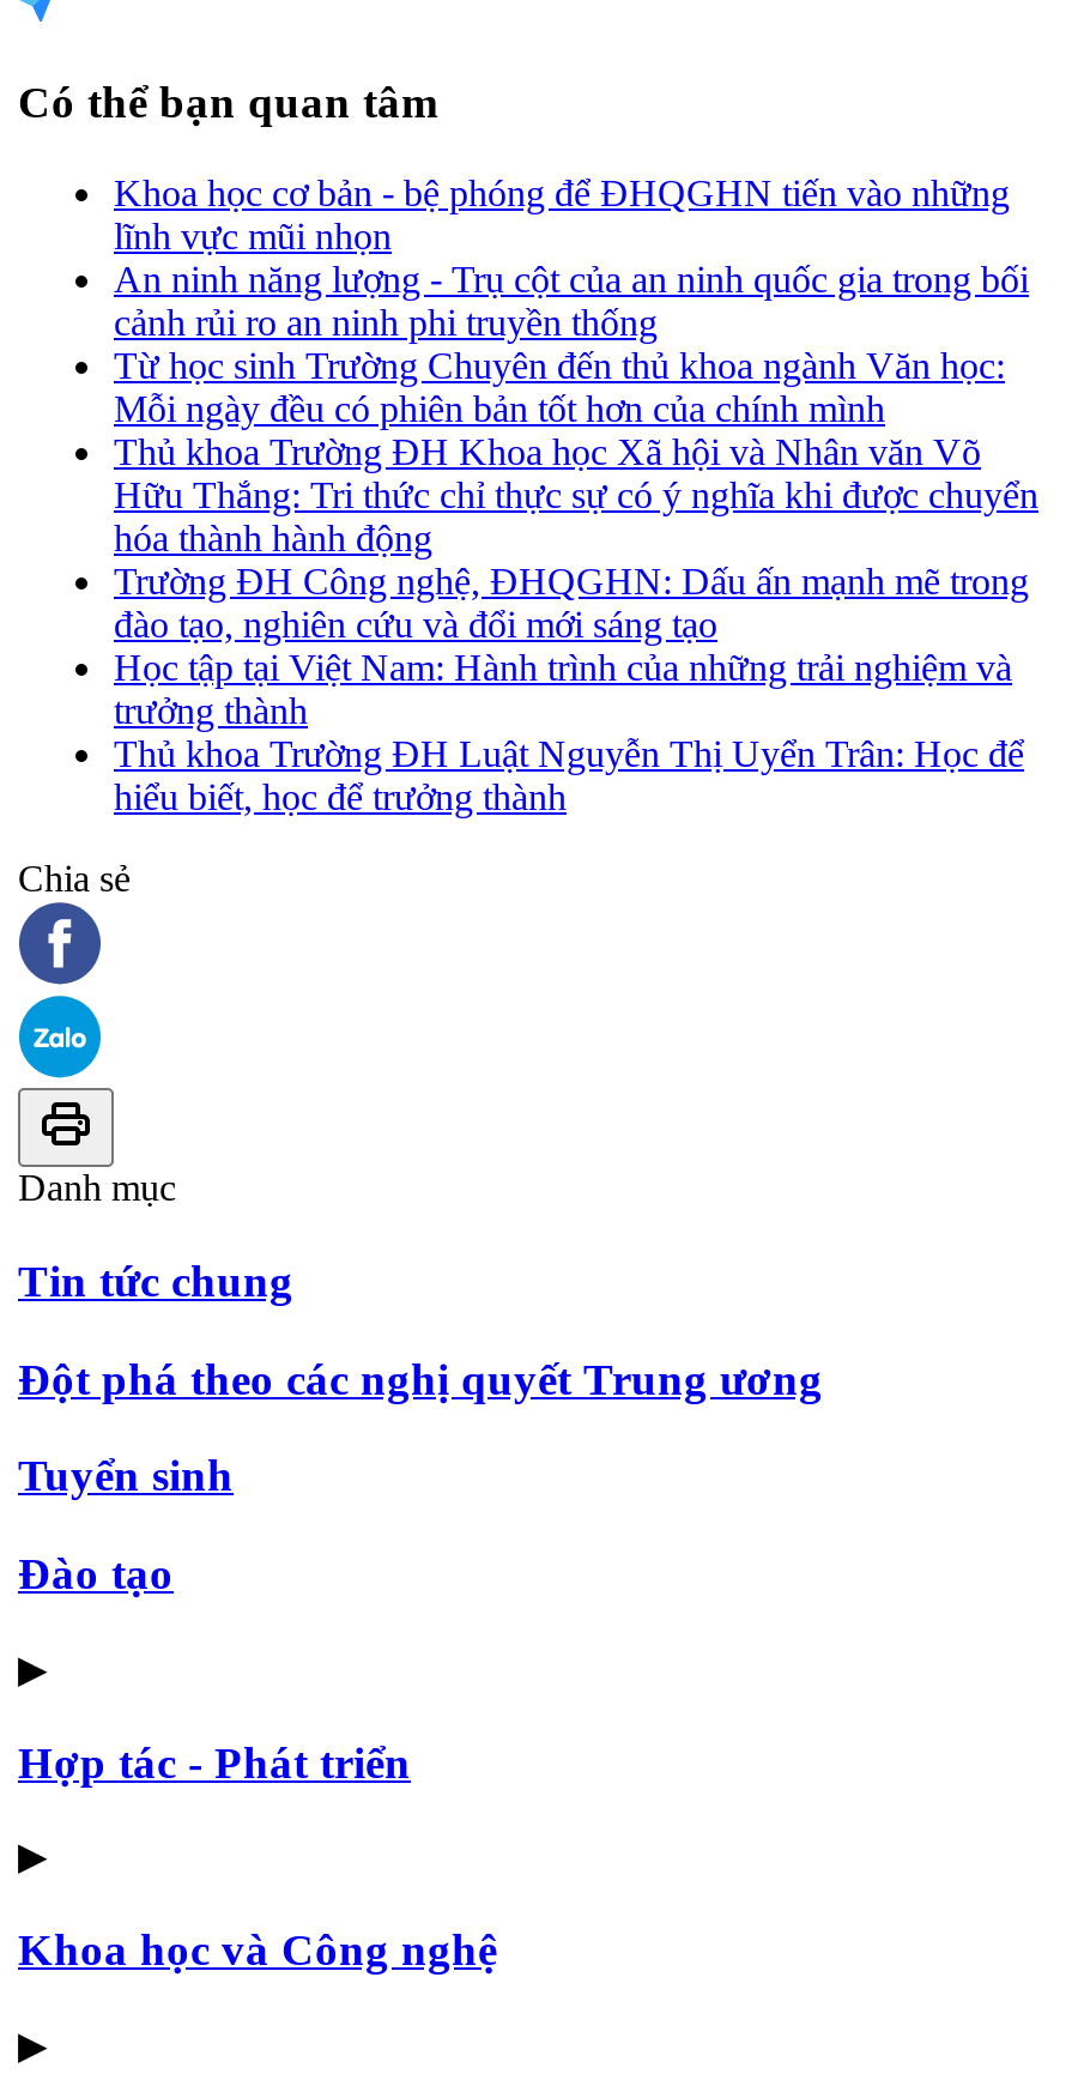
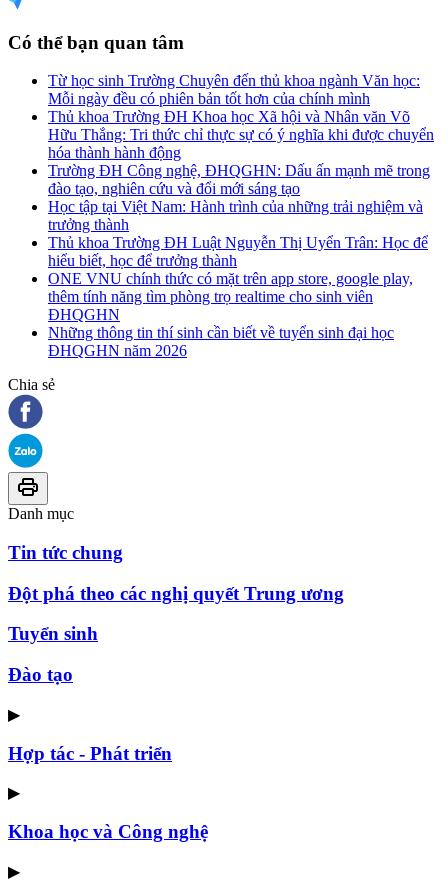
[114,173,1029,343] Khoa học cơ bản - bệ phóng để ĐHQGHN tiến vào những | lĩnh vực mũi nhọn | An ninh năng lượng - Trụ cột của an ninh quốc gia trong bối | cảnh rủi ro an ninh phi truyền thống -> none
moved [114,346,1038,818] -> [48,72,434,269]: Từ học sinh Trường Chuyên đến thủ khoa ngành Văn học: | Mỗi ngày đều có phiên bản tốt hơn của chính mình | Thủ khoa Trường ĐH Khoa học Xã hội và Nhân văn Võ | ... | Thủ khoa Trường ĐH Luật Nguyễn Thị Uyển Trân: Học để | hiểu biết, học để trưởng thành
none -> [48,270,413,359] ONE VNU chính thức có mặt trên app store, google play, | thêm tính năng tìm phòng trọ realtime cho sinh viên | ĐHQGHN | Những thông tin thí sinh cần biết về tuyển sinh đại học | ĐHQGHN năm 2026

